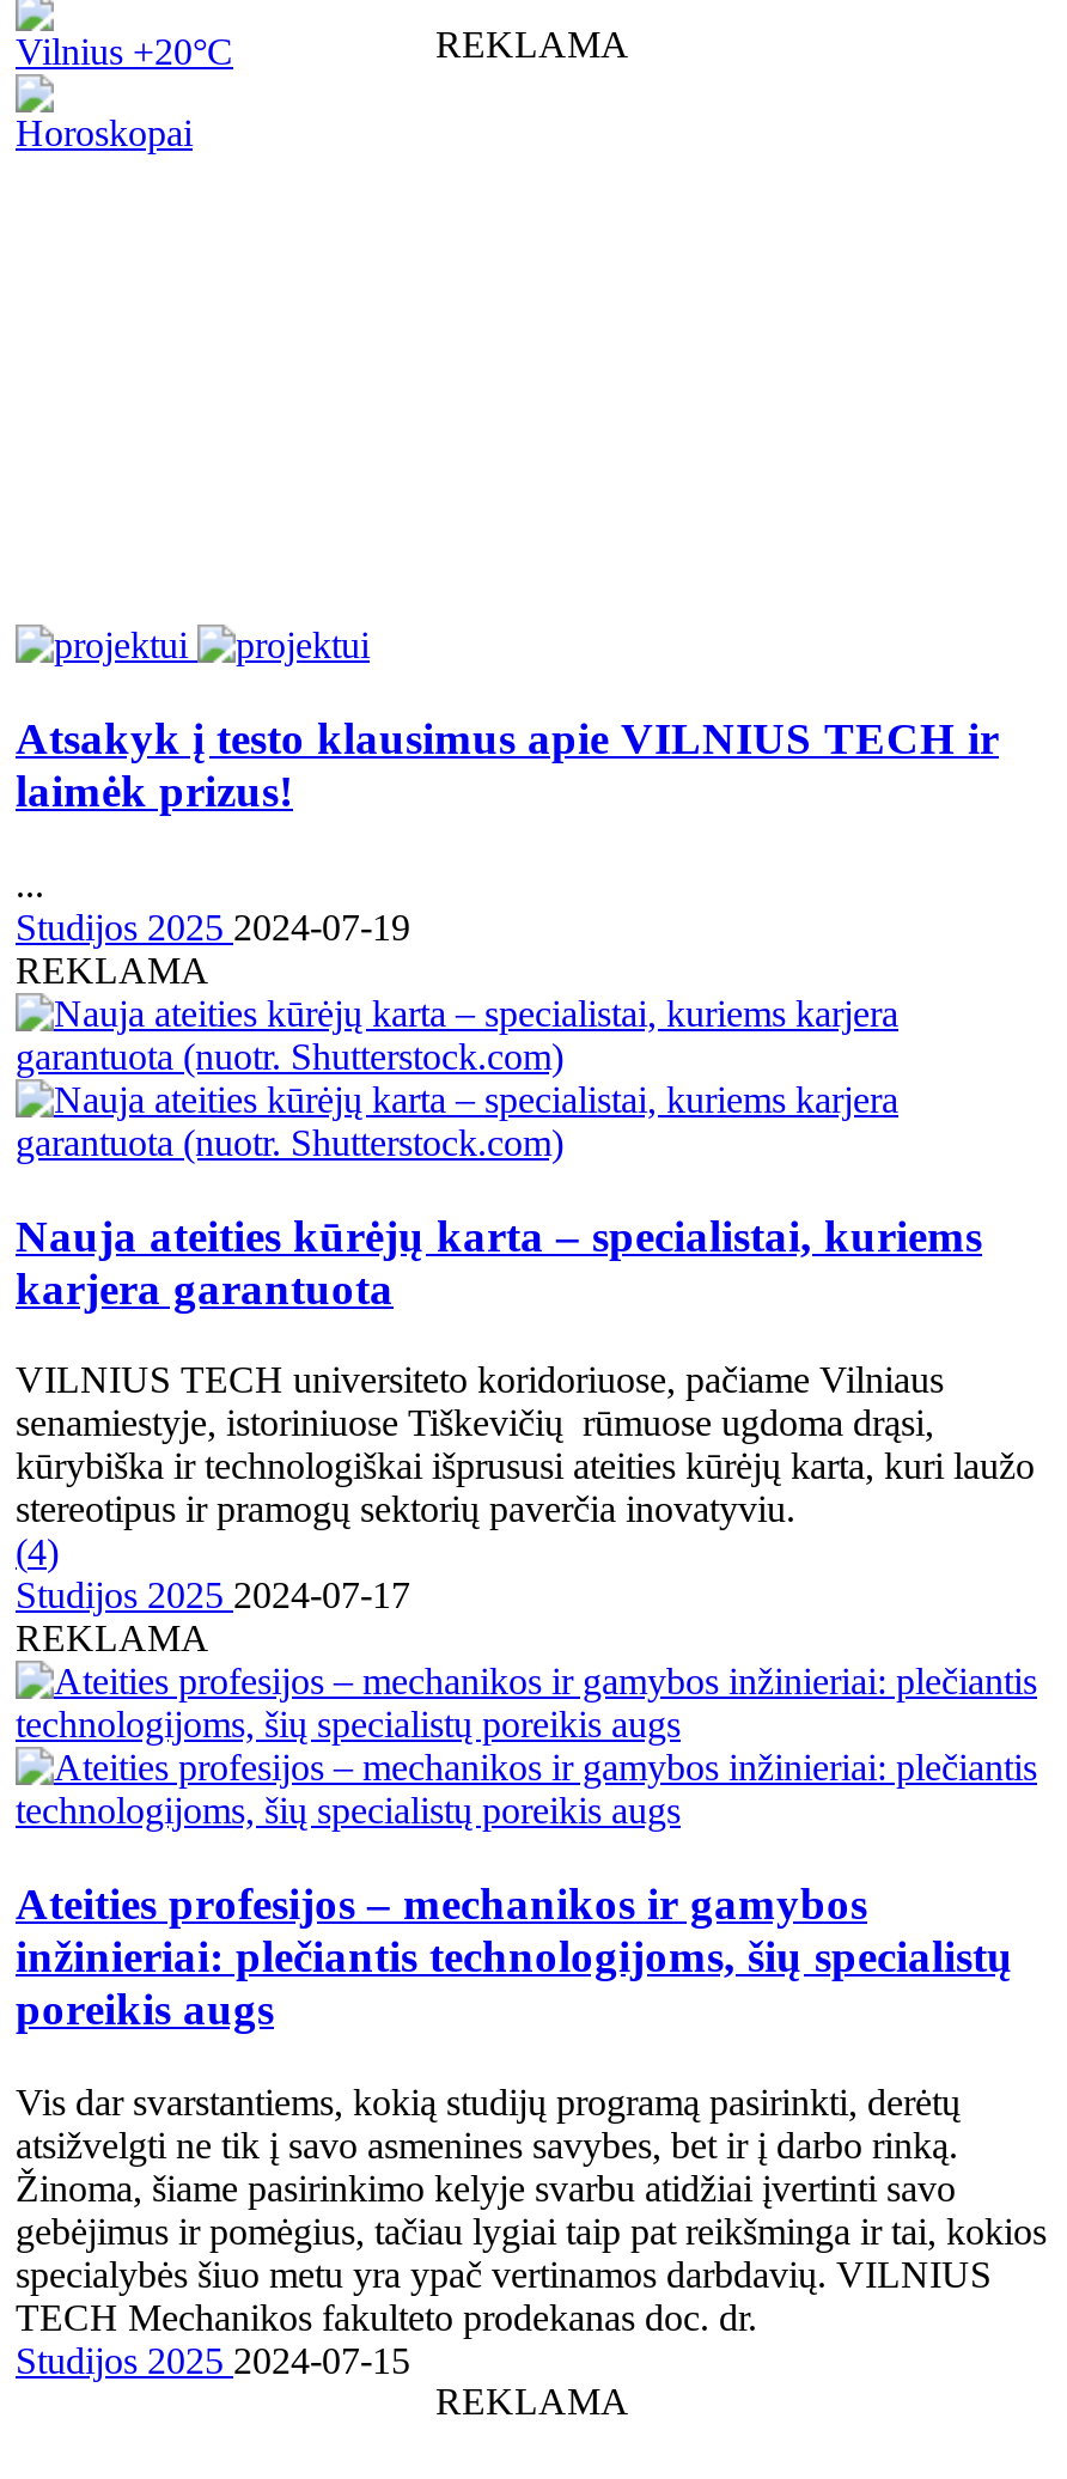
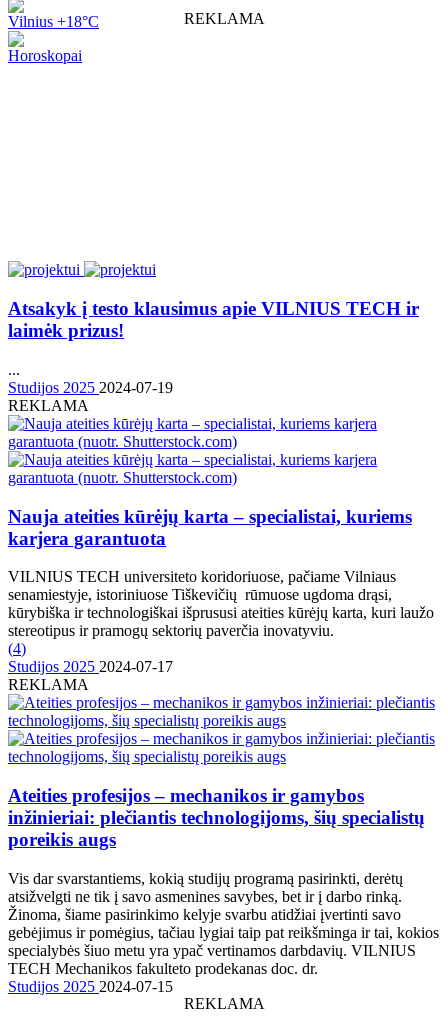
[16,31,233,72] Vilnius +20°C -> [8,13,99,30] Vilnius +18°C

